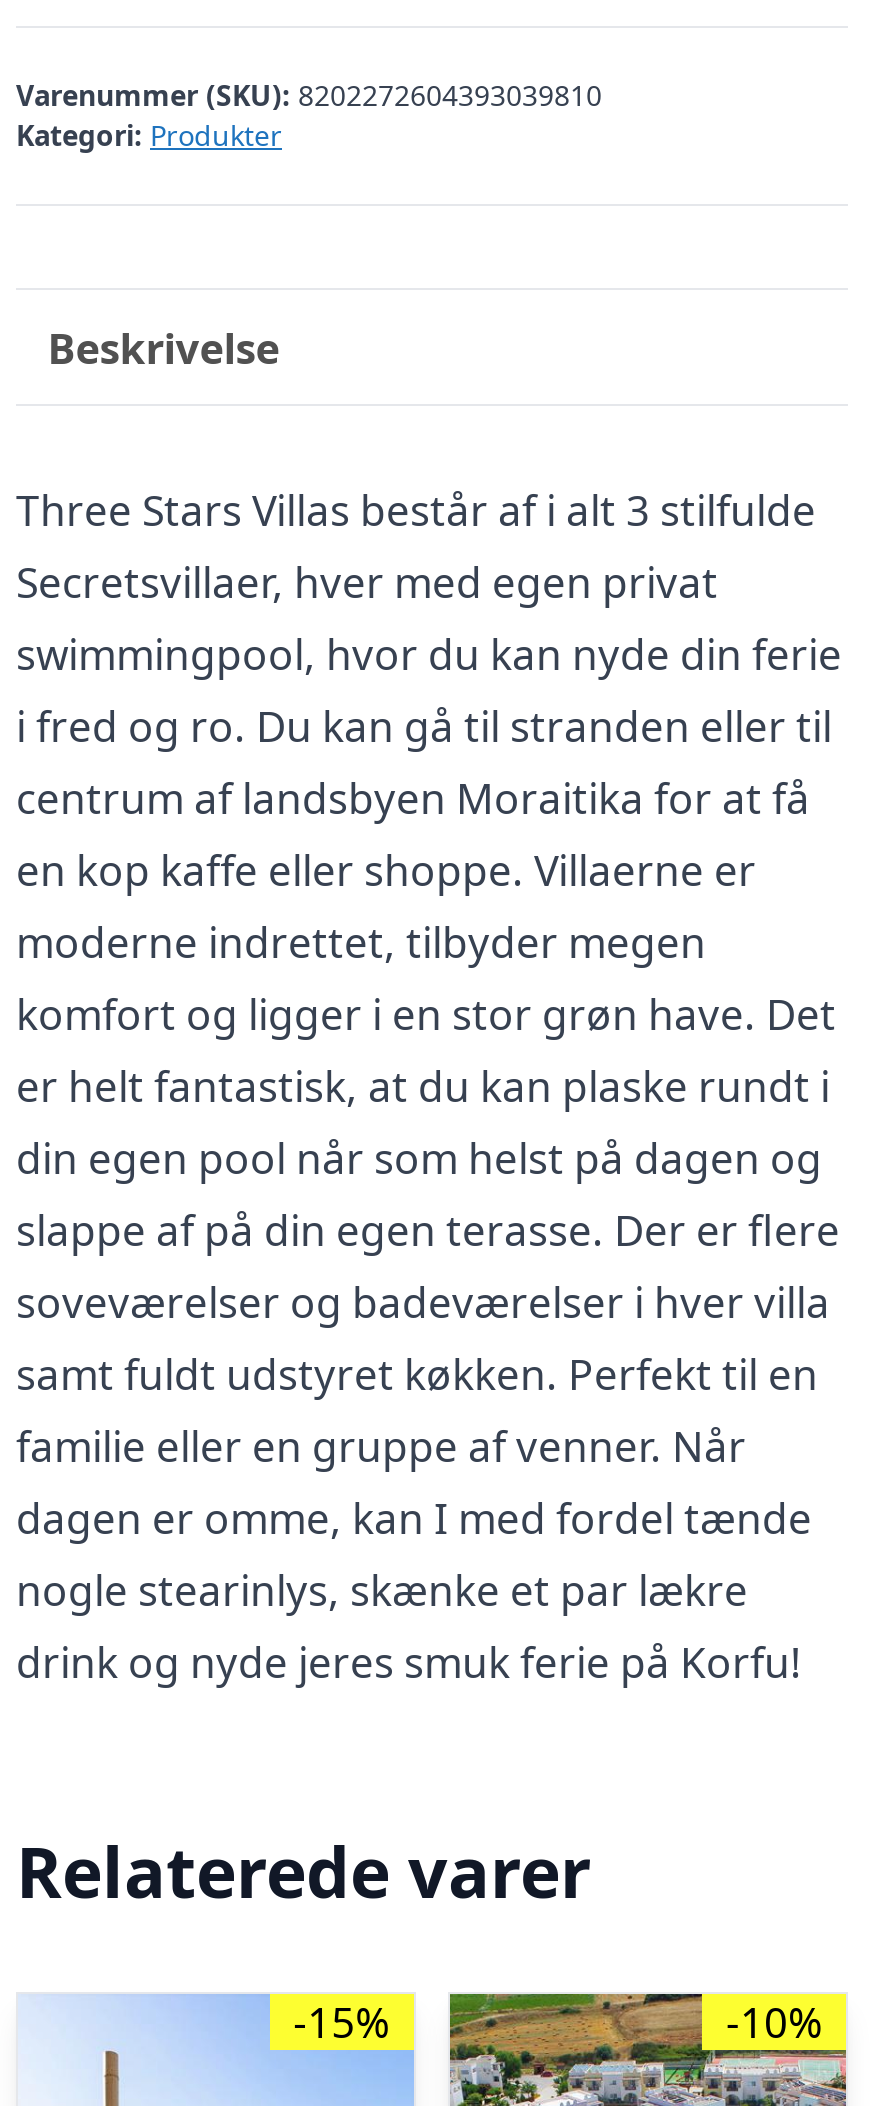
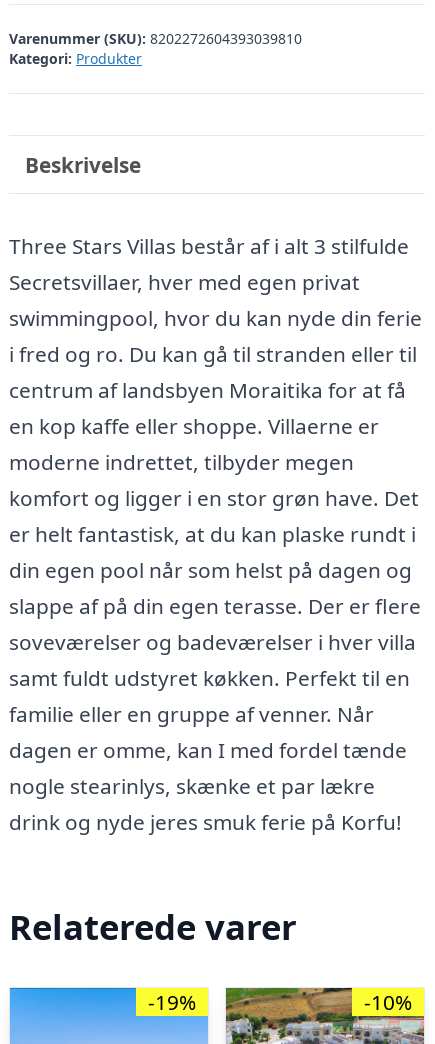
[293,1995,389,2051] -15% -> [148,988,196,1016] -19%

